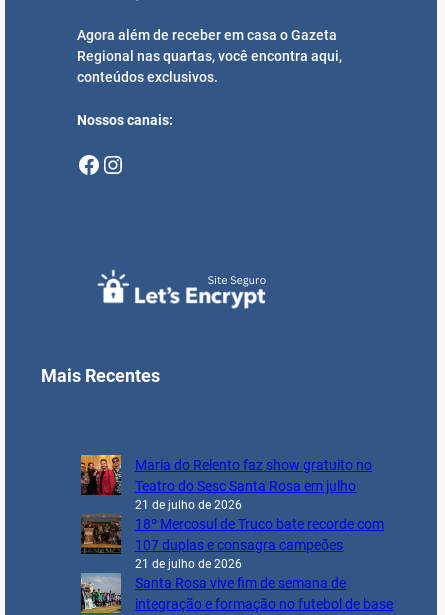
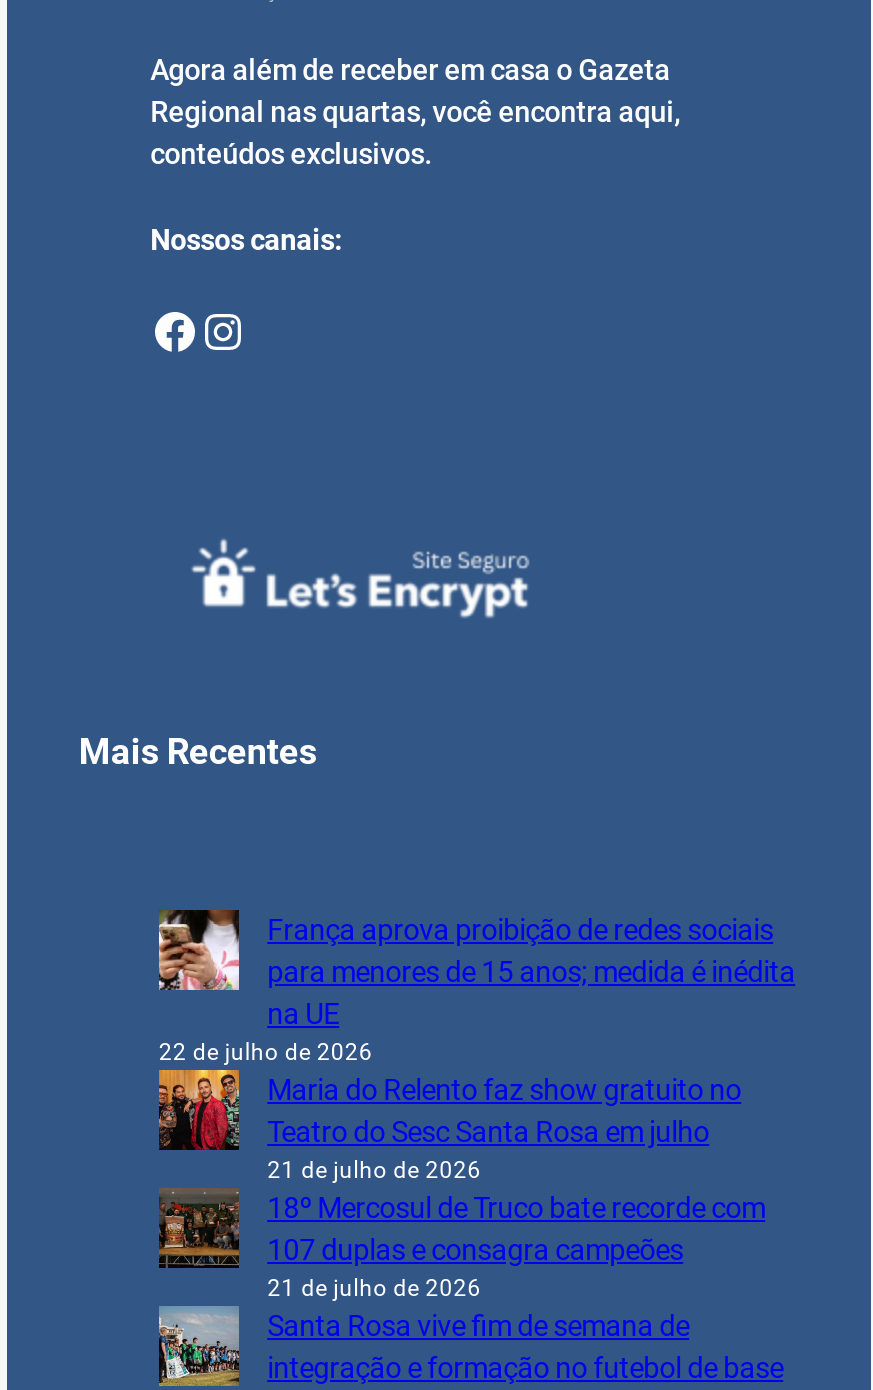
none -> [157,908,795,1067] [image] | França aprova proibição de redes sociais | para menores de 15 anos; medida é inédita | na UE | 22 de julho de 2026

